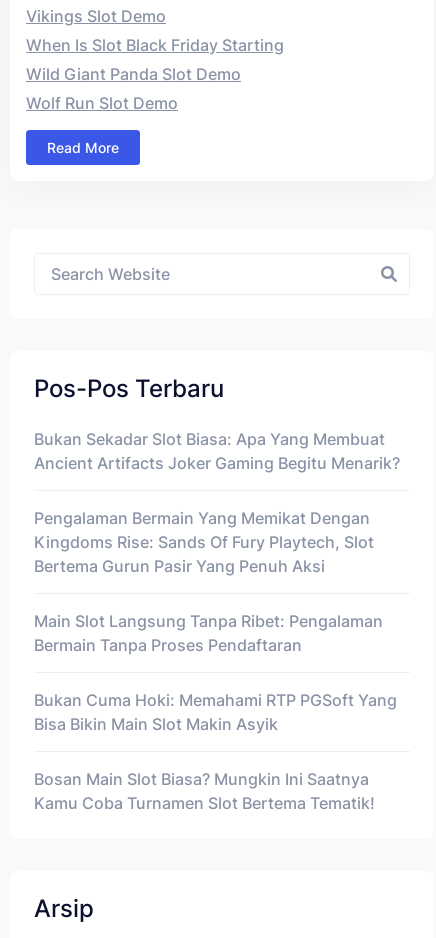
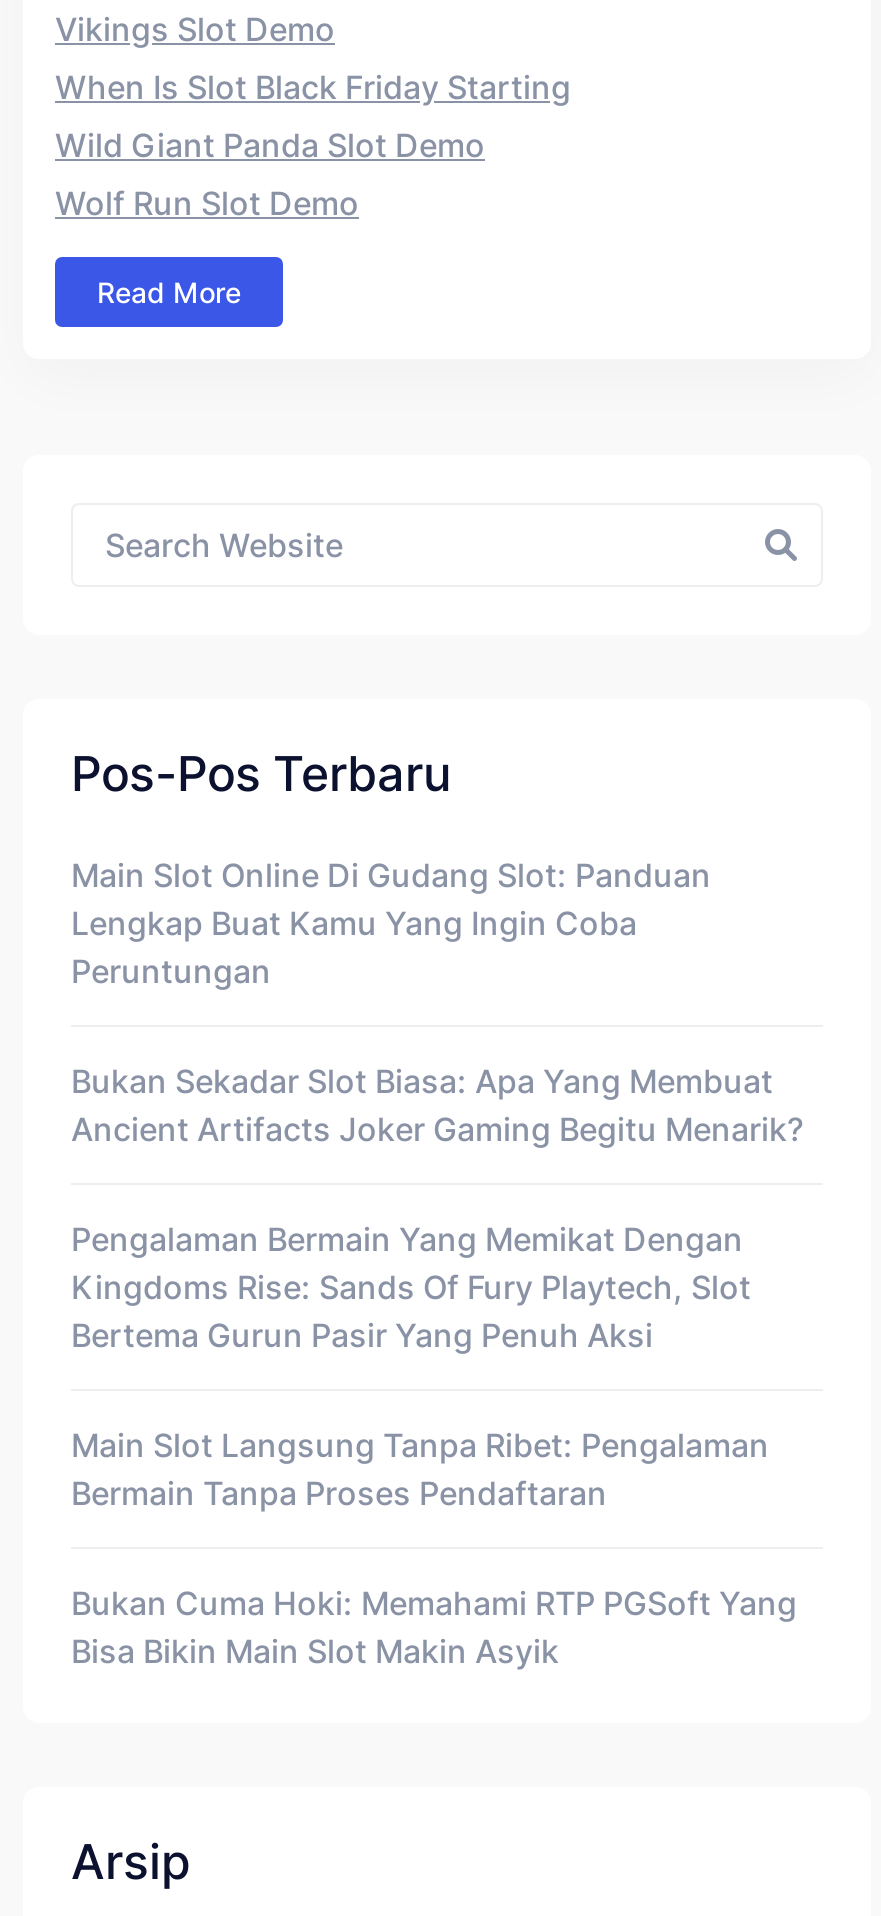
none -> [71,856,711,992] Main Slot Online Di Gudang Slot: Panduan | Lengkap Buat Kamu Yang Ingin Coba | Peruntungan
moved [34,429,400,734] -> [71,1062,803,1672]: Bukan Sekadar Slot Biasa: Apa Yang Membuat | Ancient Artifacts Joker Gaming Begitu Menarik? | Pengalaman Bermain Yang Memikat Dengan | ... | Bukan Cuma Hoki: Memahami RTP PGSoft Yang | Bisa Bikin Main Slot Makin Asyik
[34,769,375,813] Bosan Main Slot Biasa? Mungkin Ini Saatnya | Kamu Coba Turnamen Slot Bertema Tematik! -> none

